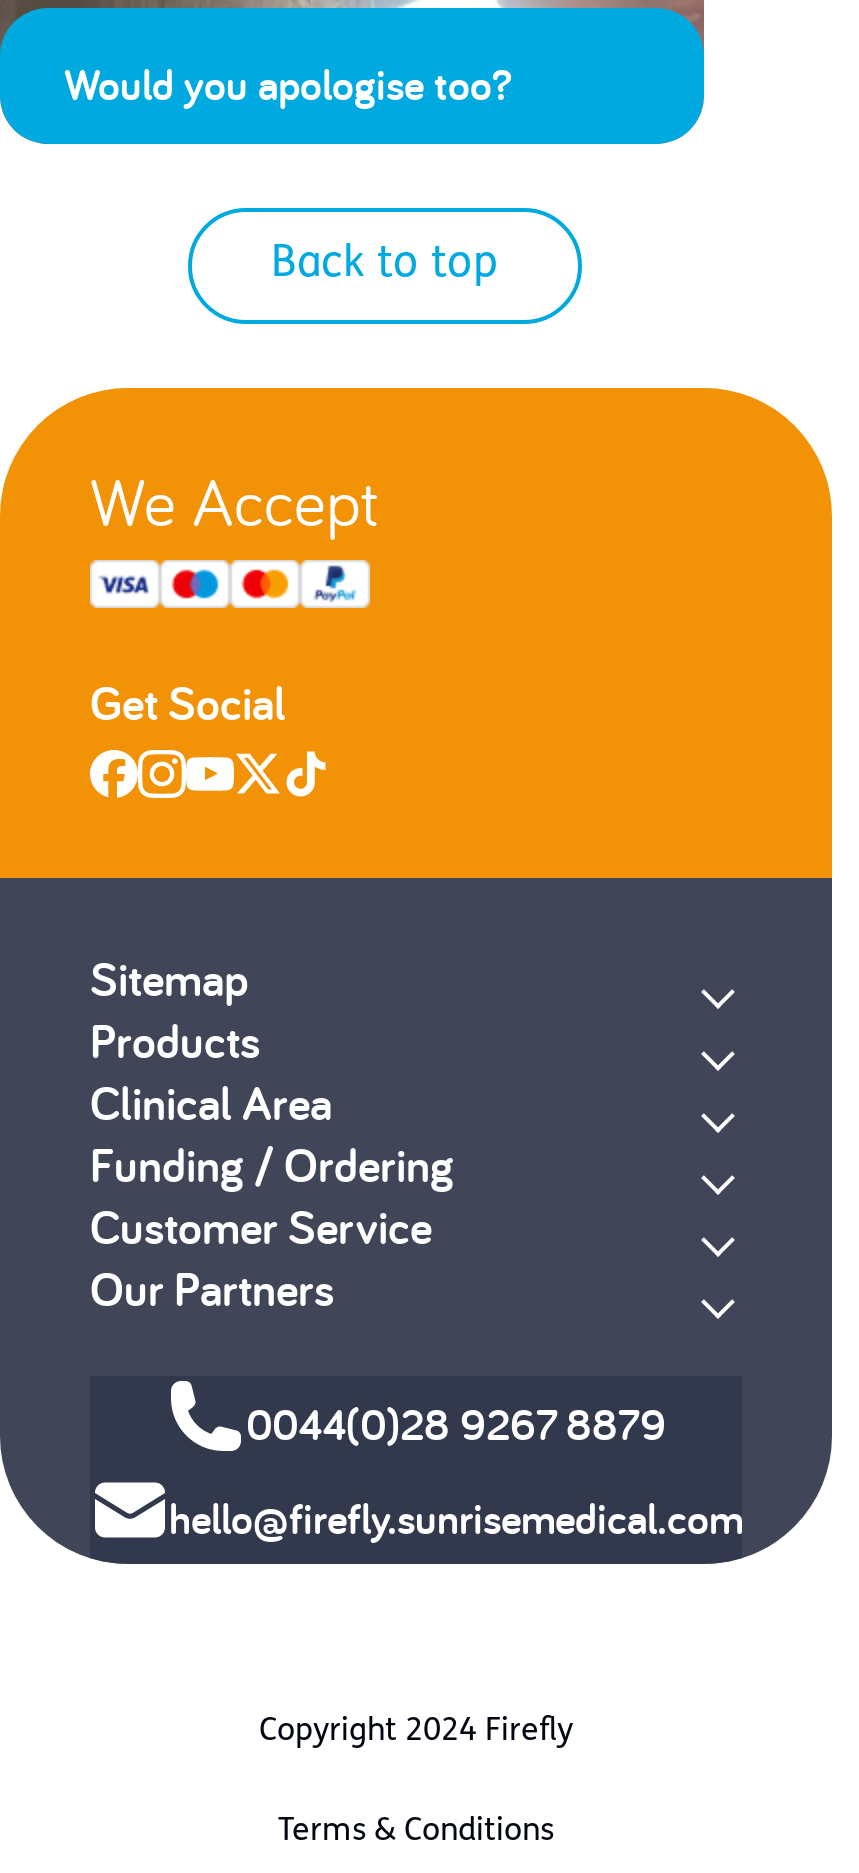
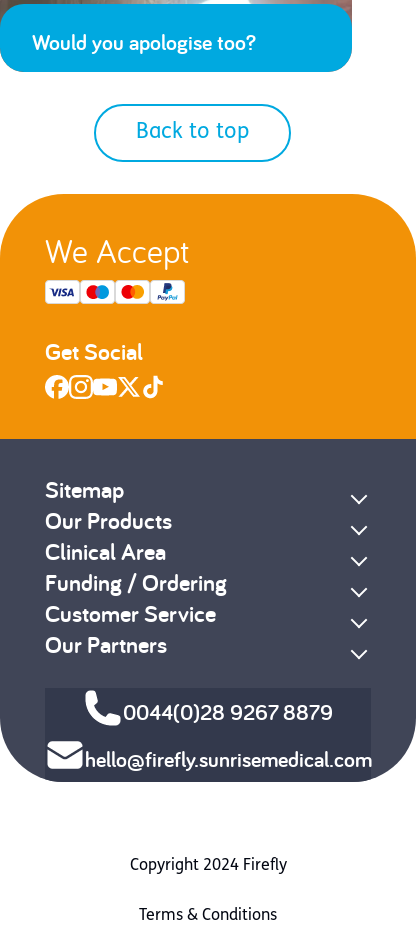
[90,1010,260,1072] Products -> [45,505,172,536] Our Products

